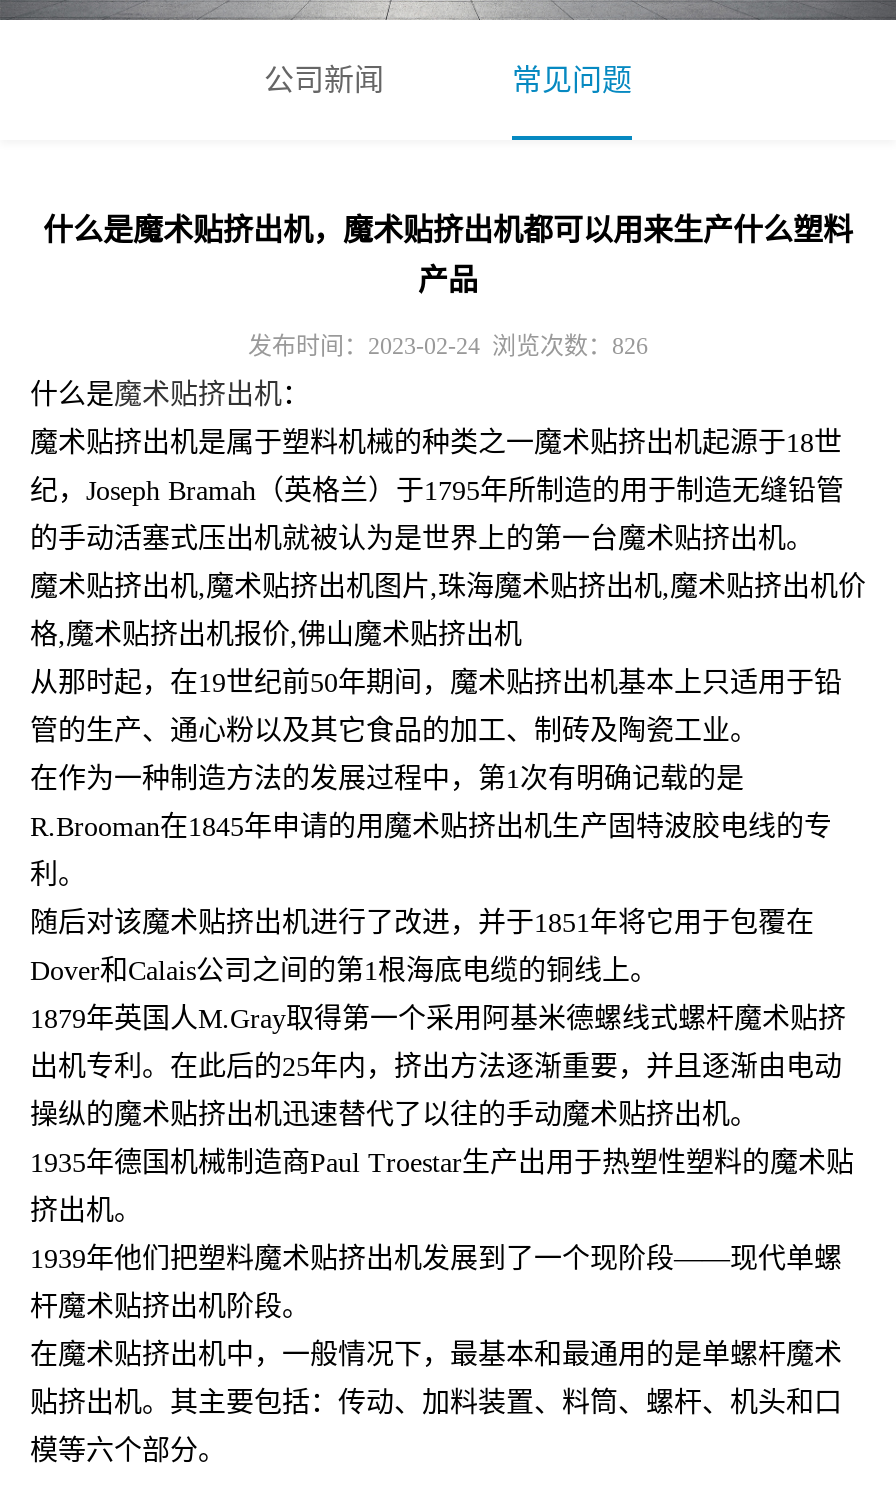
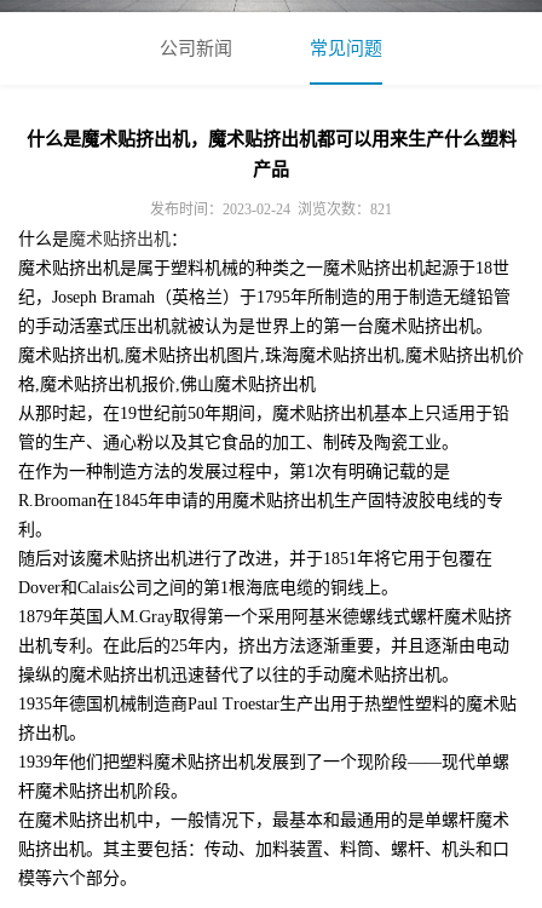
[248,332,648,360] 发布时间：2023-02-24 浏览次数：826 -> [150,201,392,218] 发布时间：2023-02-24 浏览次数：821

